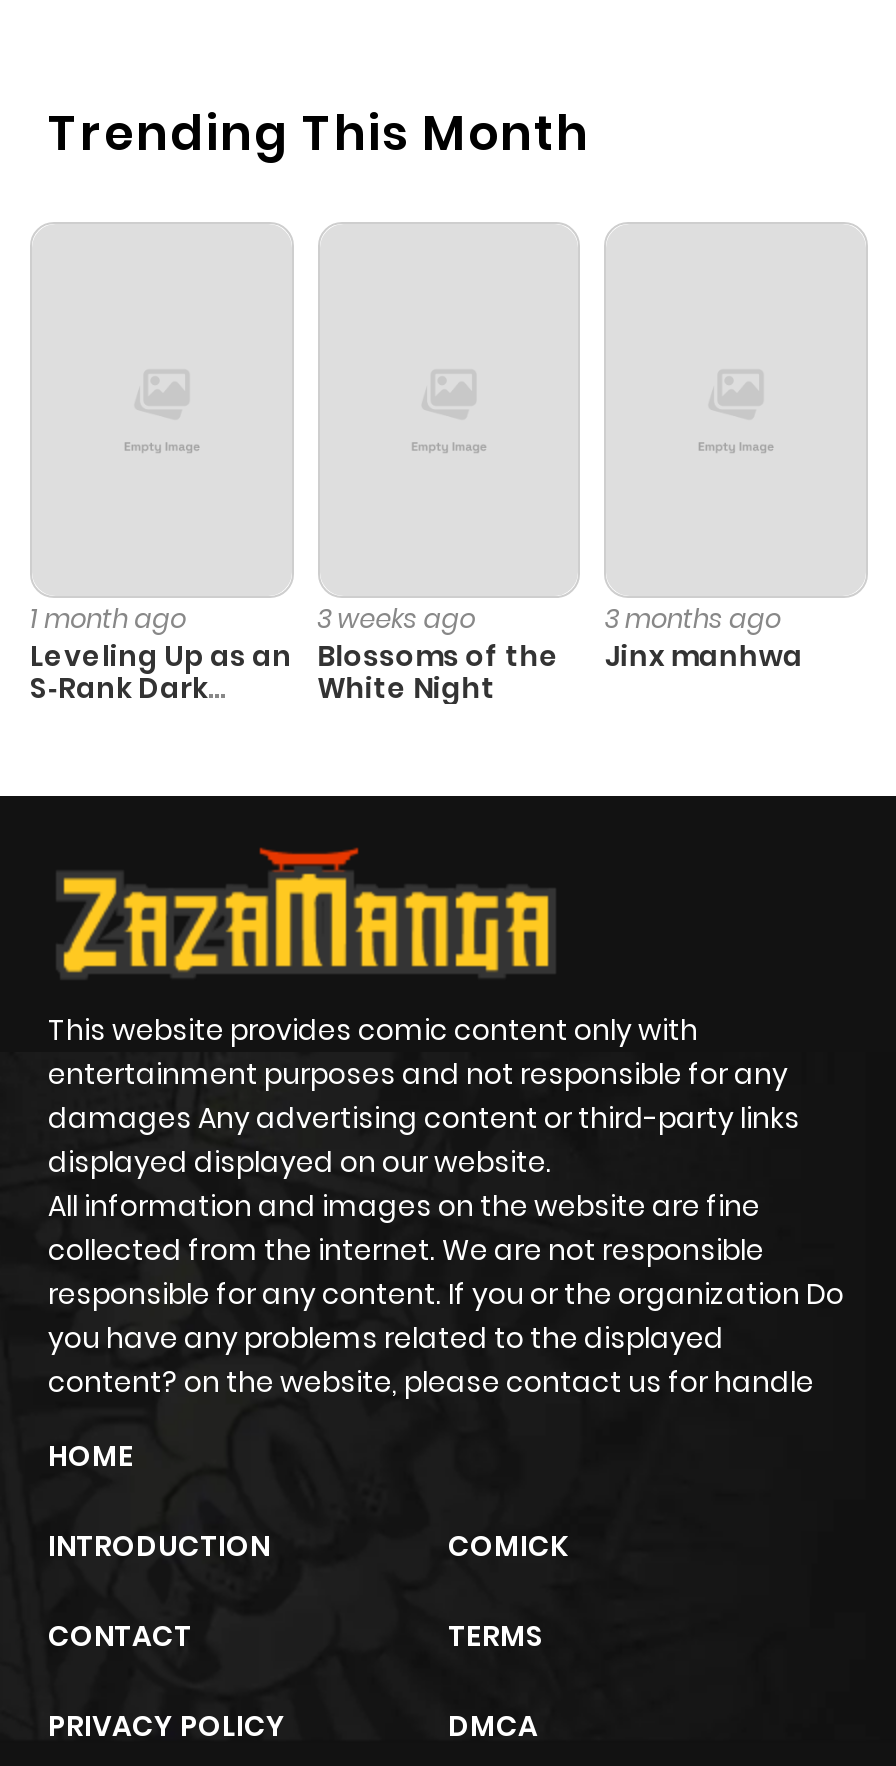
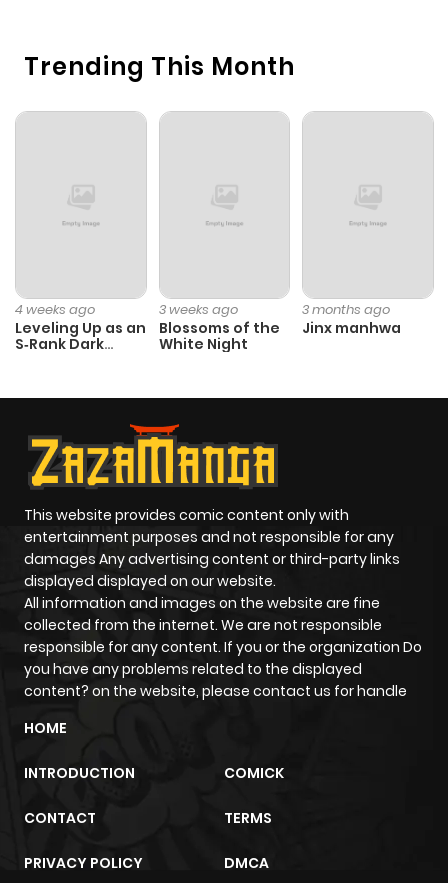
[30,601,186,639] 1 month ago -> [15,300,95,319] 4 weeks ago

